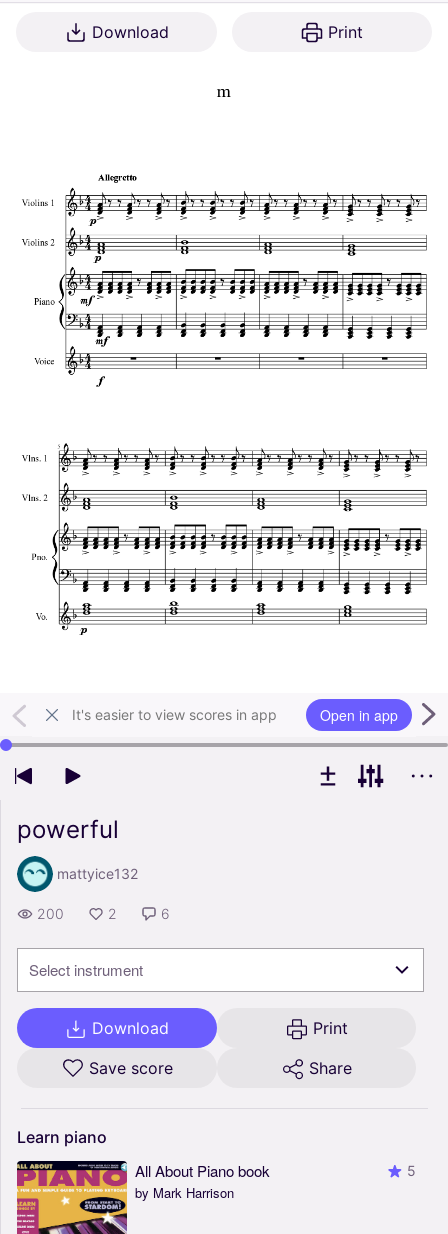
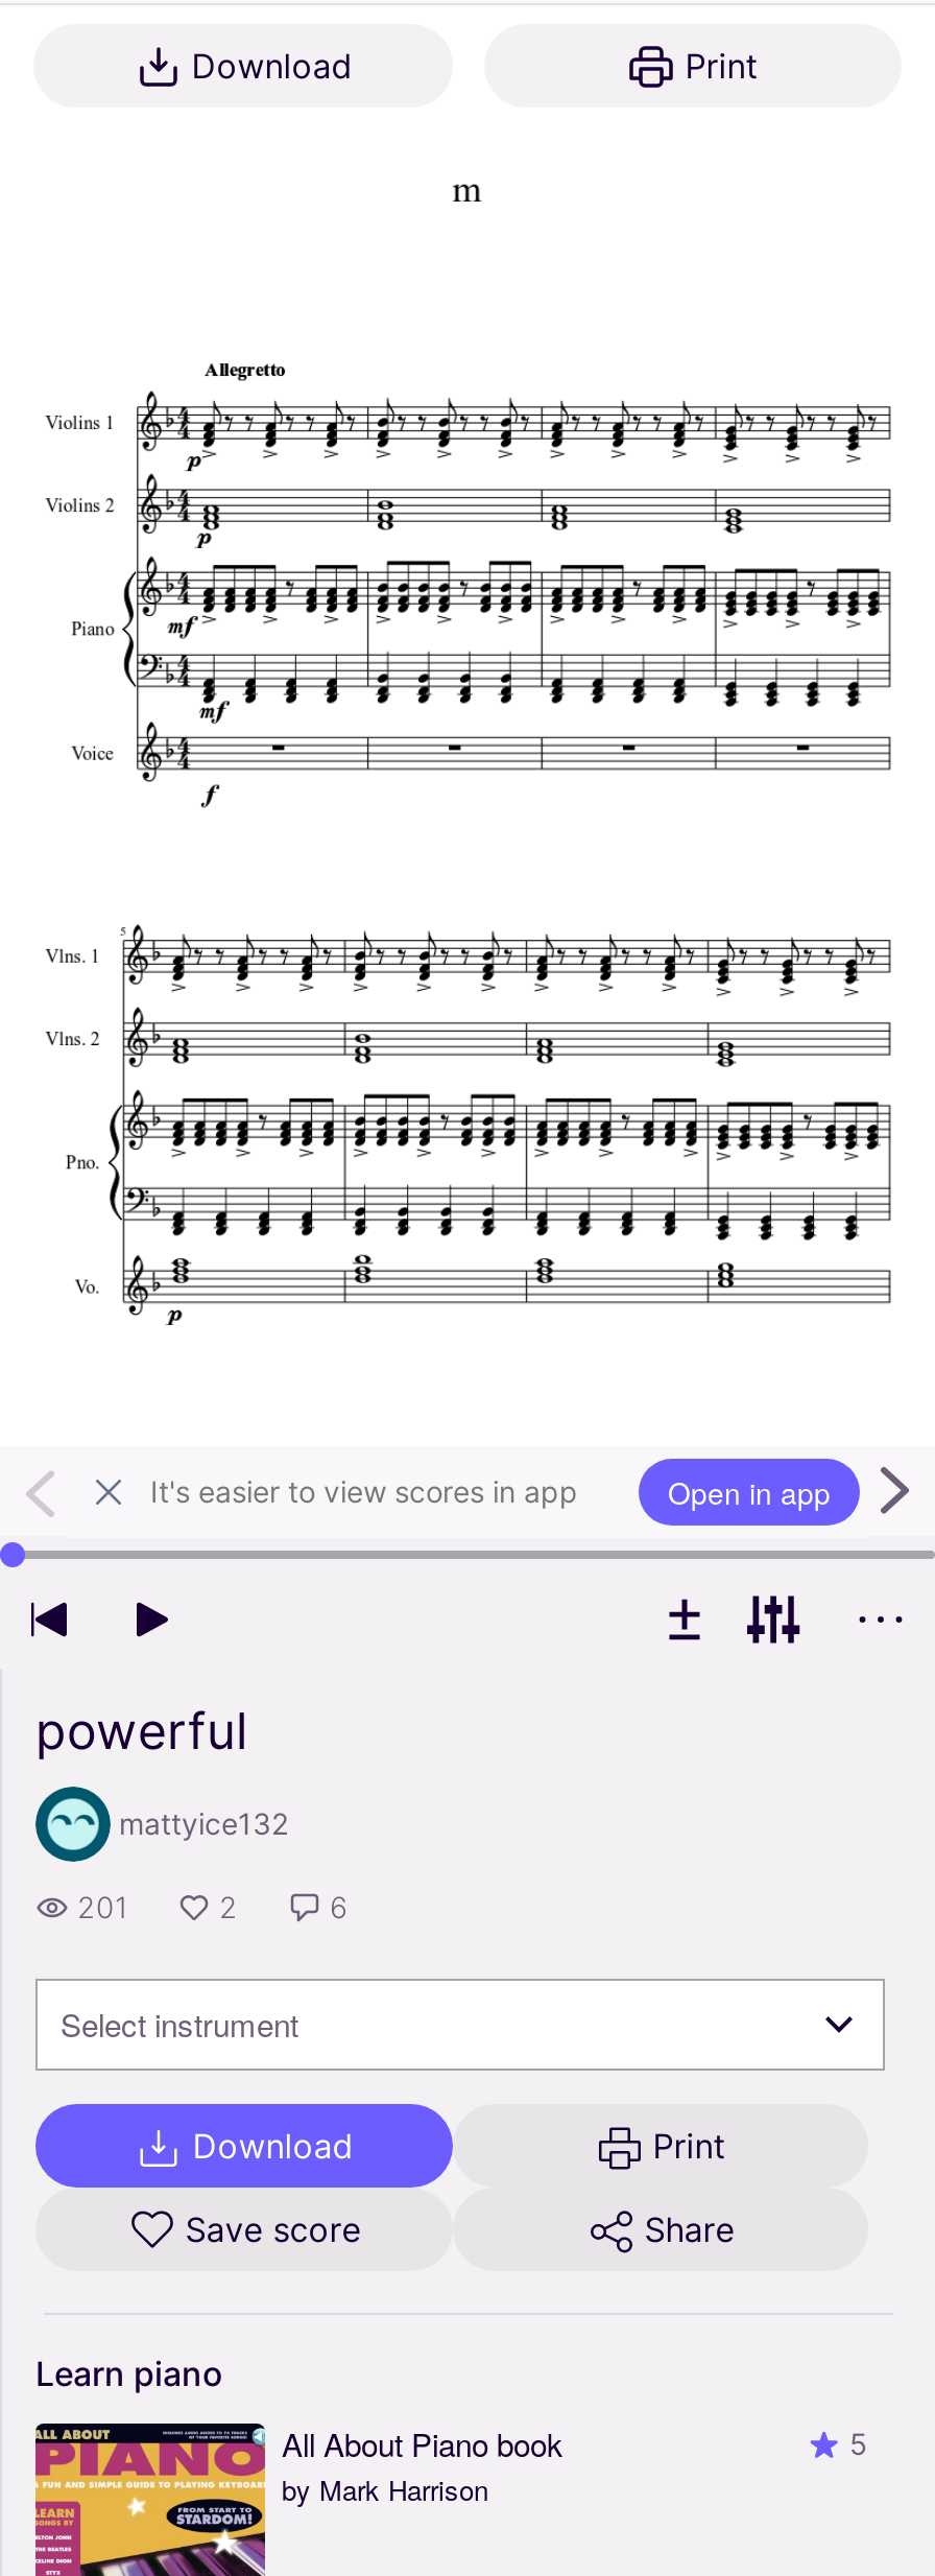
[37,905,64,922] 200 -> [77,1889,127,1924] 201

